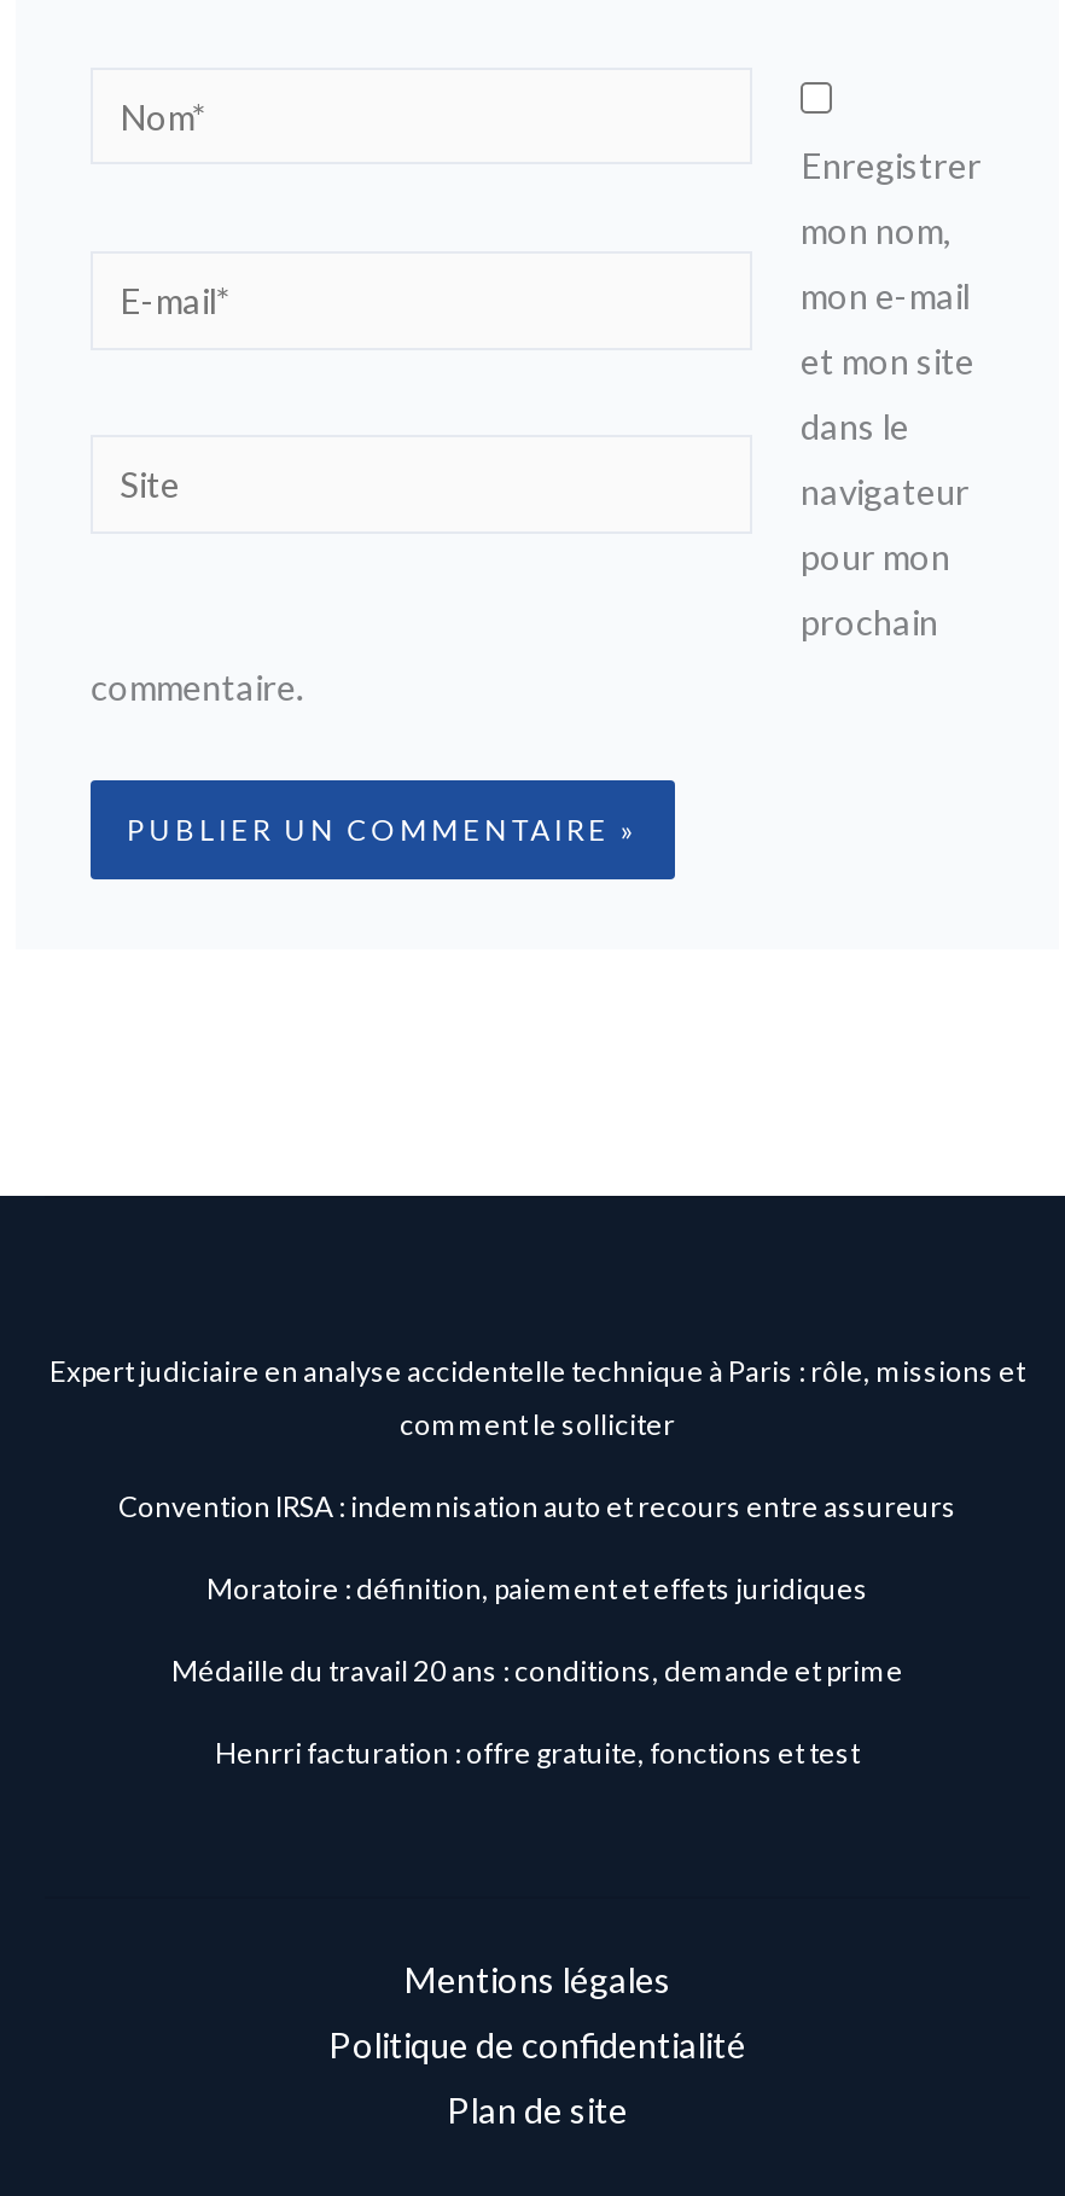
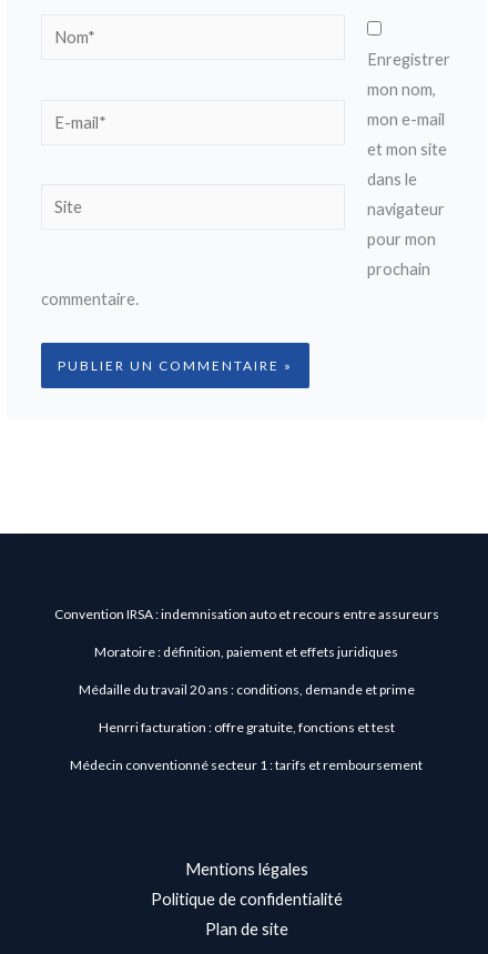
[50,1354,1025,1443] Expert judiciaire en analyse accidentelle technique à Paris : rôle, missions et | comment le solliciter -> none
moved [118,1489,956,1772] -> [54,606,439,736]: Convention IRSA : indemnisation auto et recours entre assureurs | Moratoire : définition, paiement et effets juridiques | Médaille du travail 20 ans : conditions, demande et prime | Henrri facturation : offre gratuite, fonctions et test
none -> [70,757,423,774] Médecin conventionné secteur 1 : tarifs et remboursement

